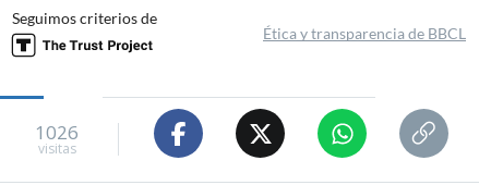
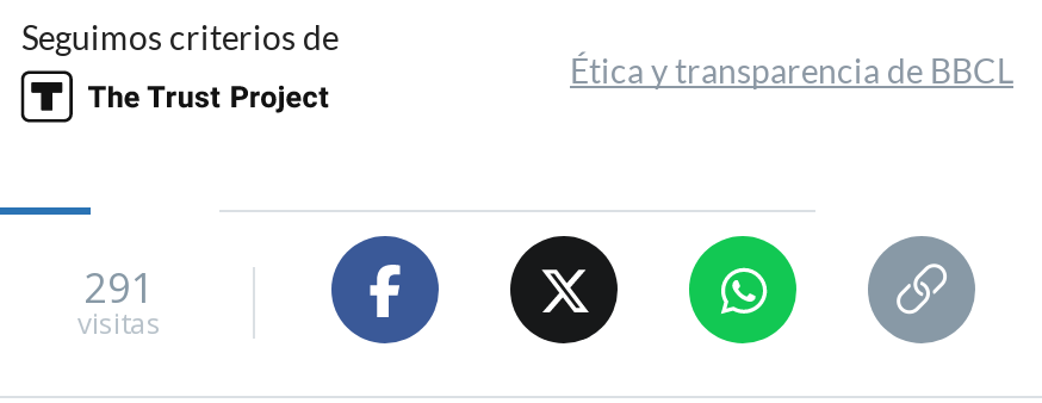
[35,120,79,145] 1026 -> [83,260,155,315] 291

